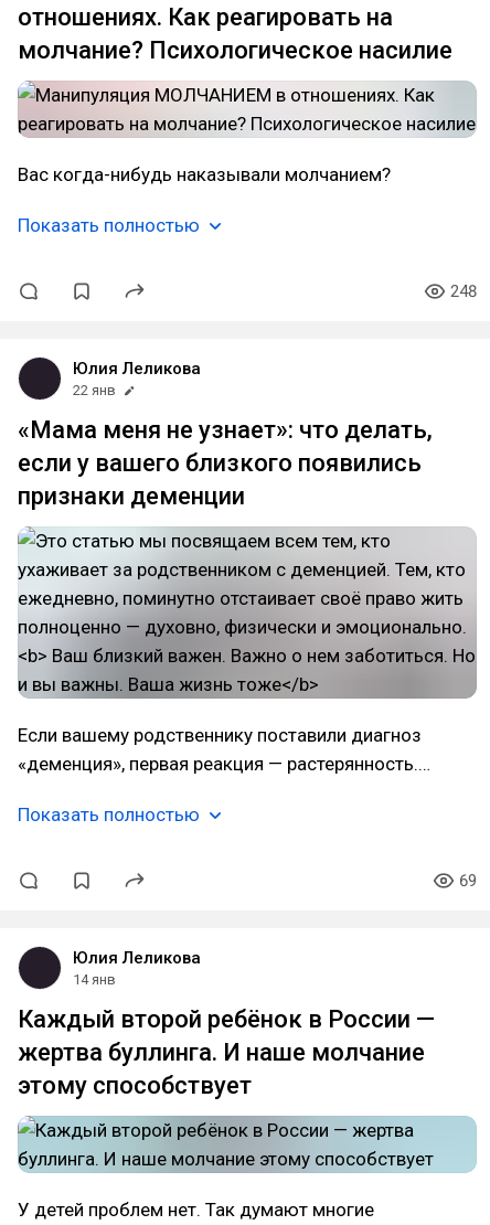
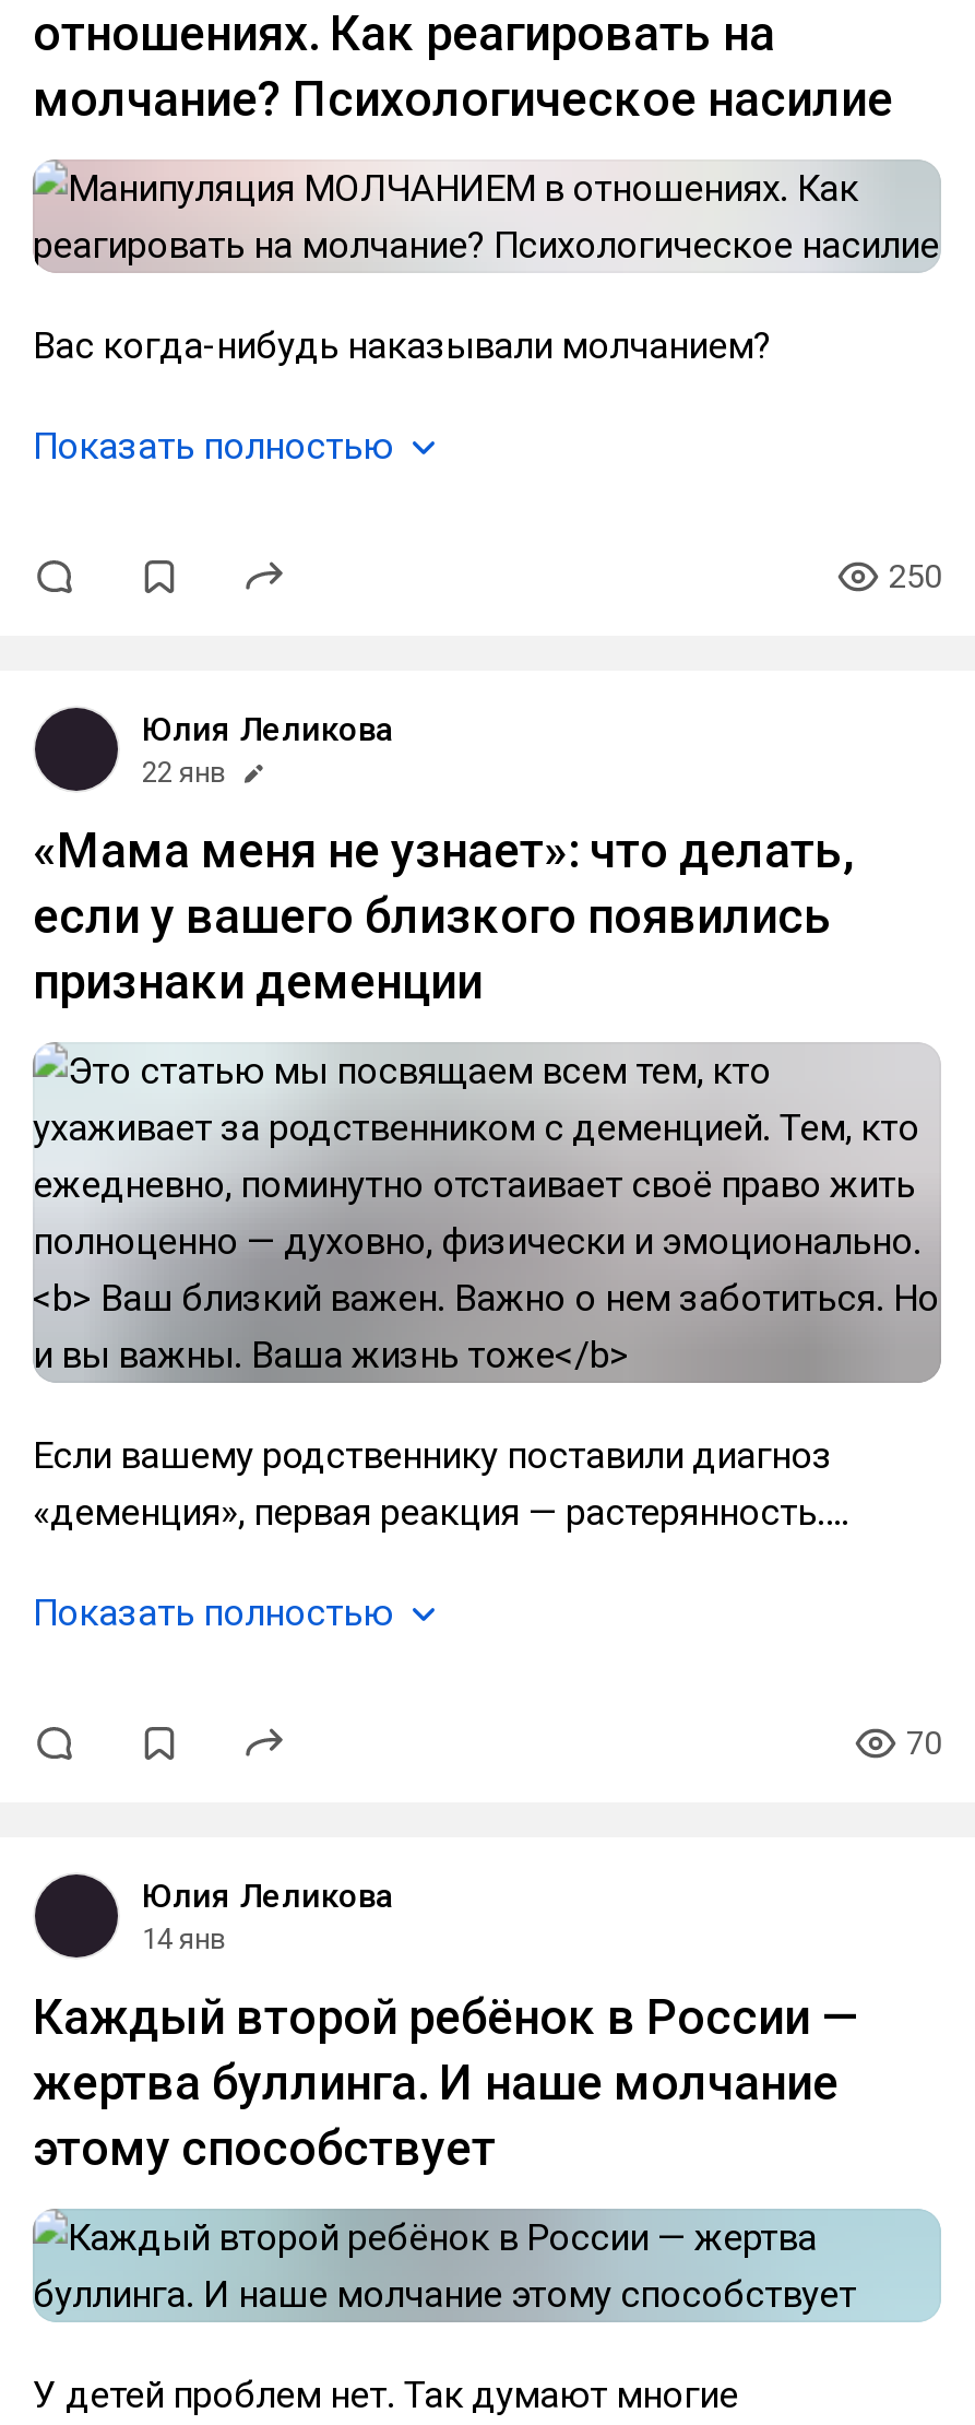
[450,281,477,301] 248 -> [889,557,941,596] 250
[459,871,477,891] 69 -> [906,1724,941,1763] 70

